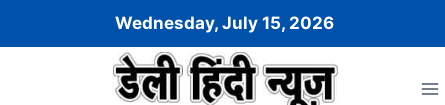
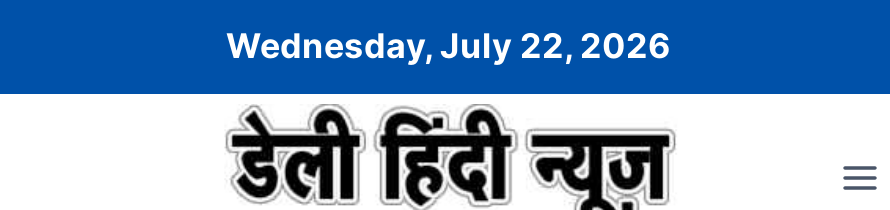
[114,13,333,33] Wednesday, July 15, 2026 -> [226,26,670,66] Wednesday, July 22, 2026

